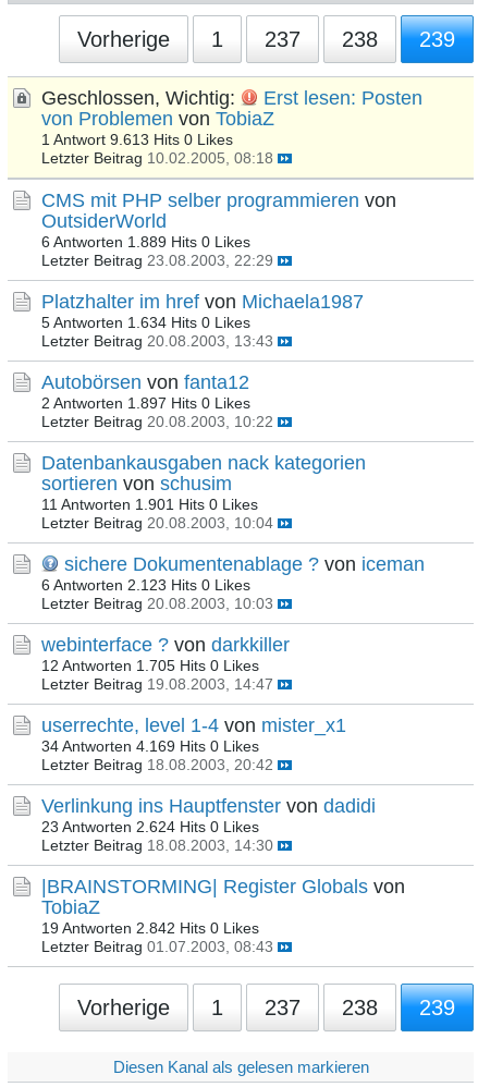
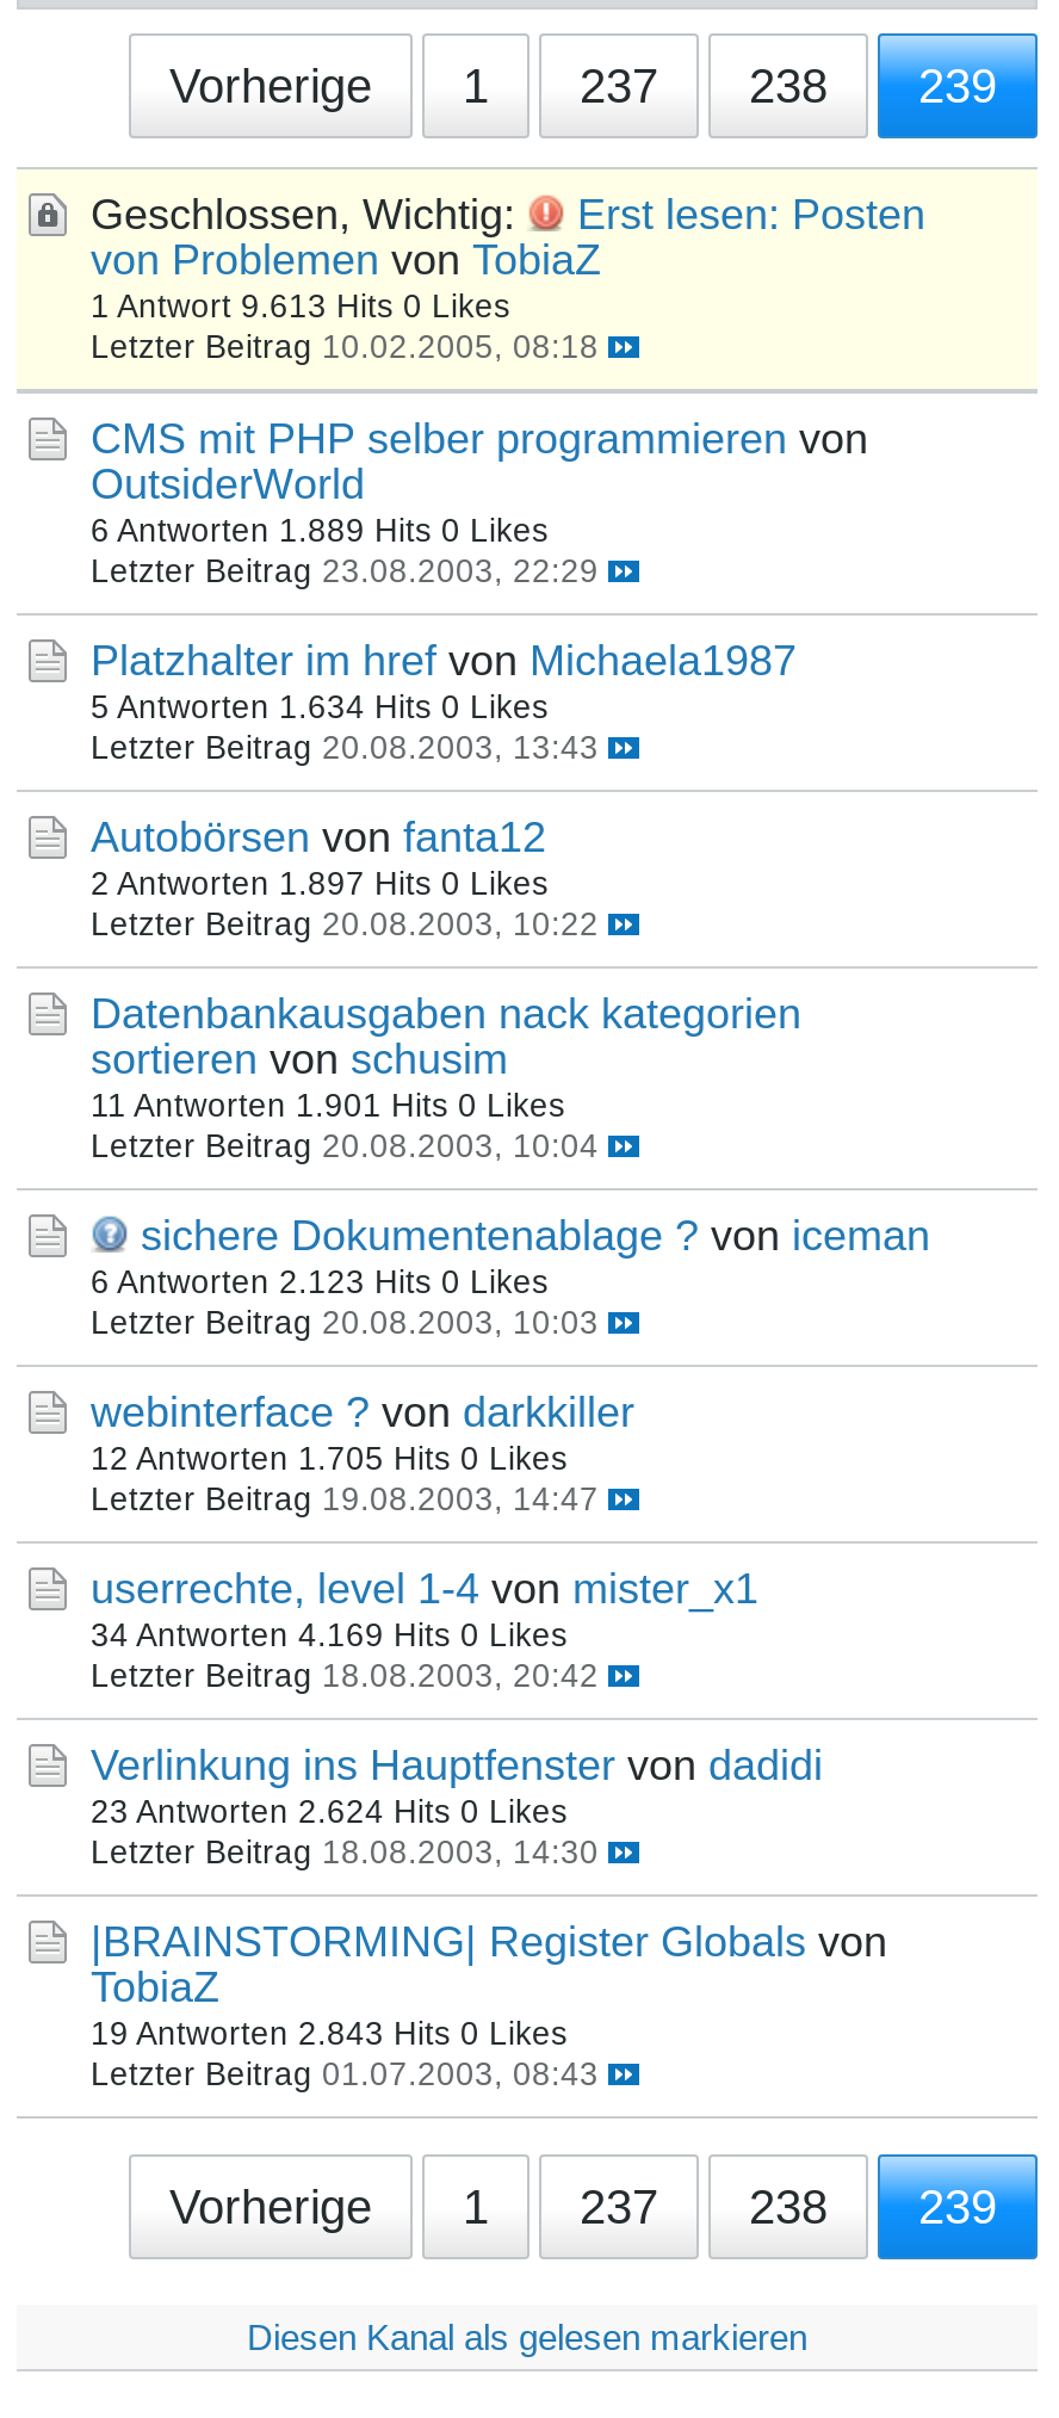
[41,920,259,937] 19 Antworten 2.842 Hits 0 Likes -> [91,2016,568,2052] 19 Antworten 2.843 Hits 0 Likes

